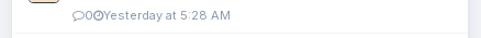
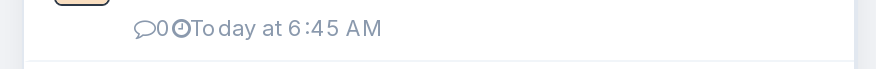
[103,8,231,23] Yesterday at 5:28 AM -> [190,14,382,42] Today at 6:45 AM

